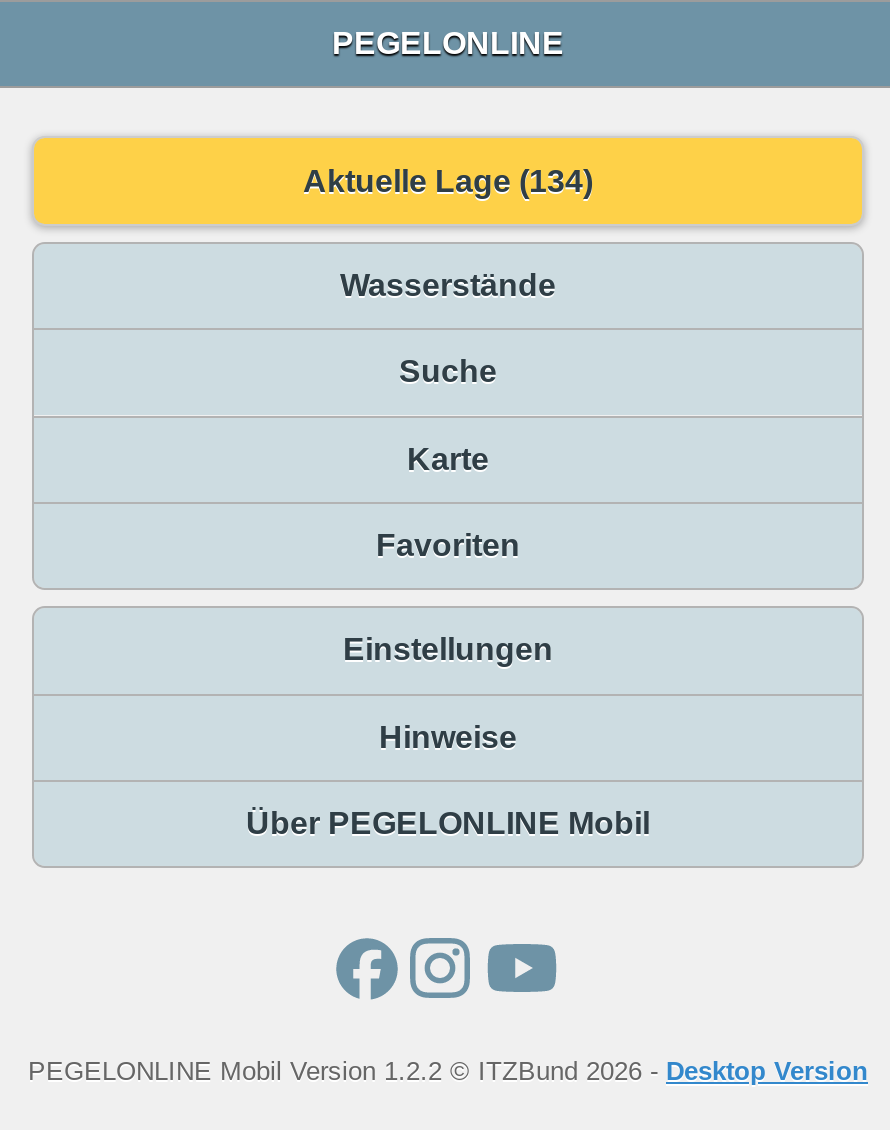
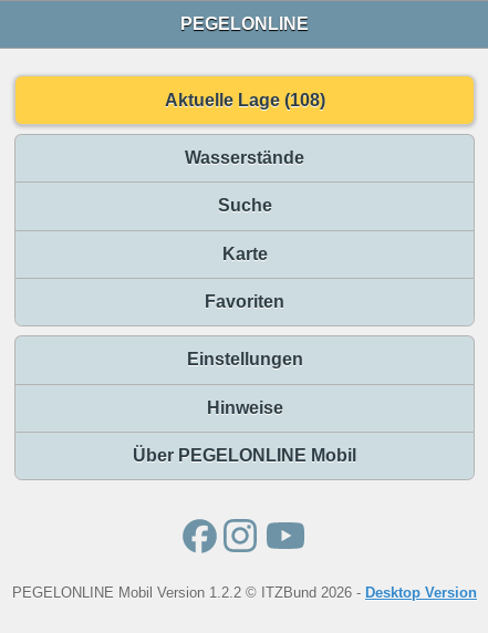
[303,163,593,197] Aktuelle Lage (134) -> [164,90,325,109] Aktuelle Lage (108)

